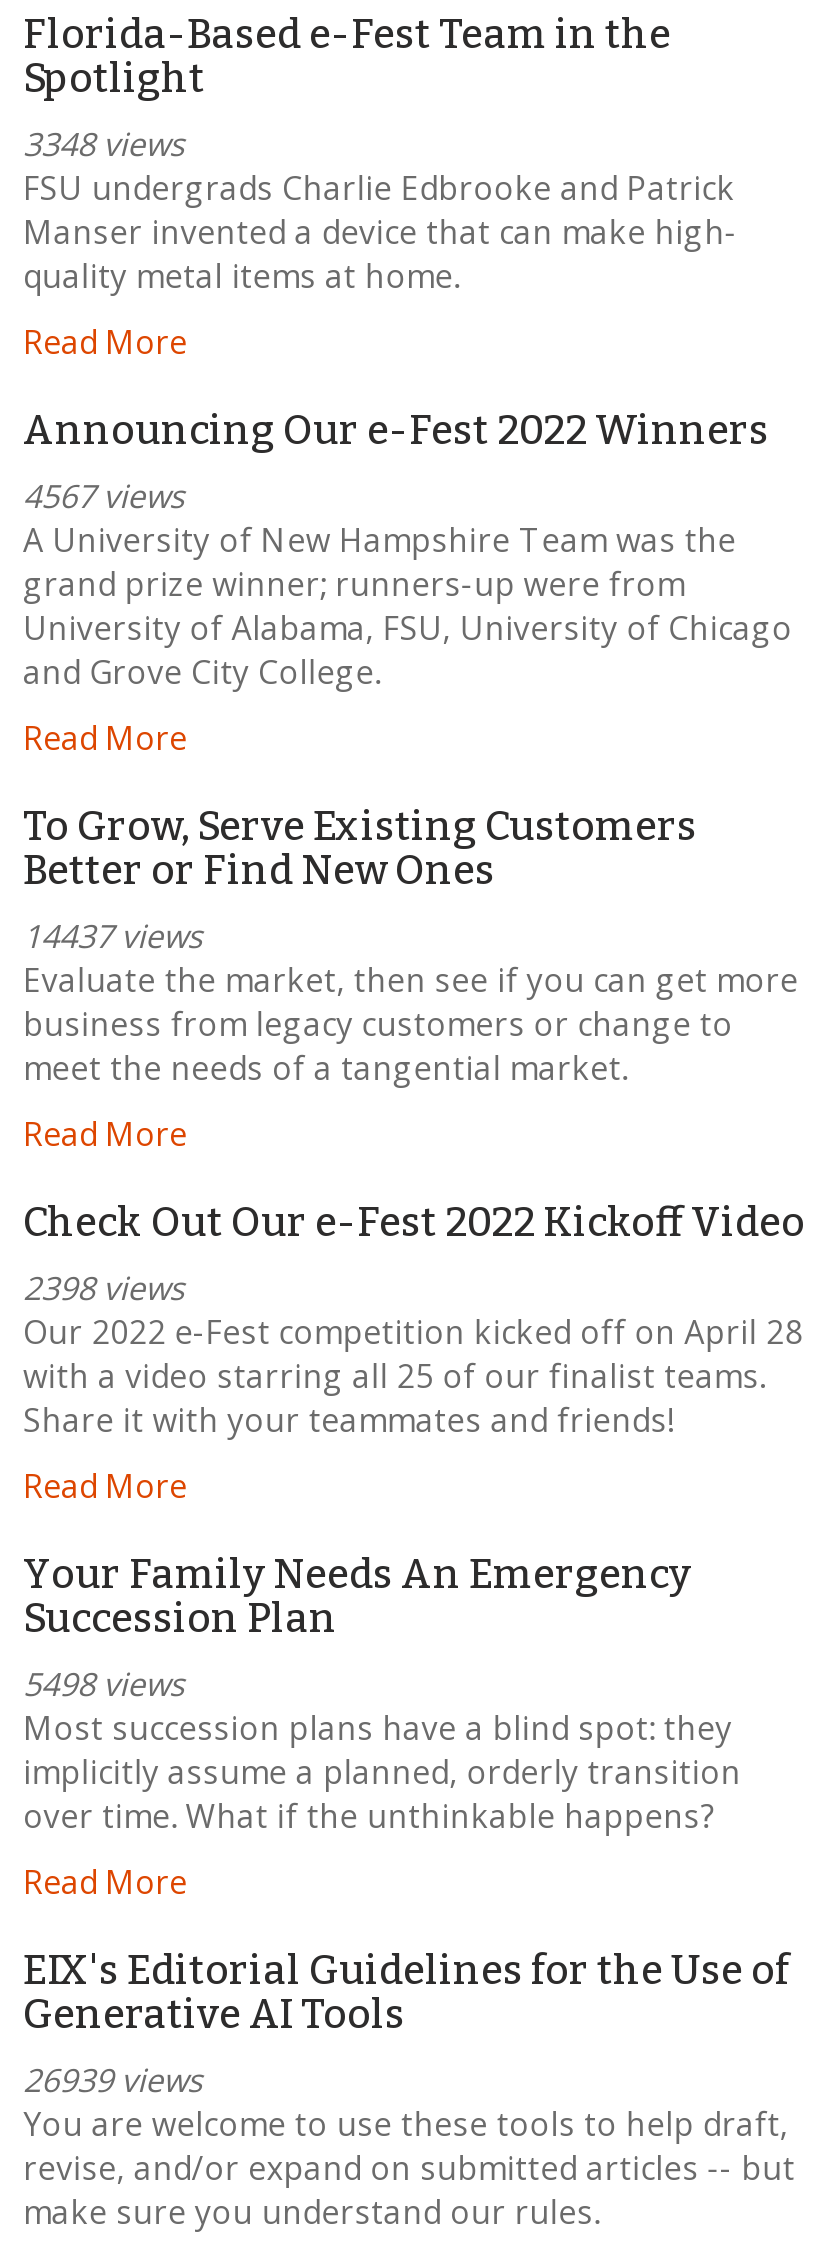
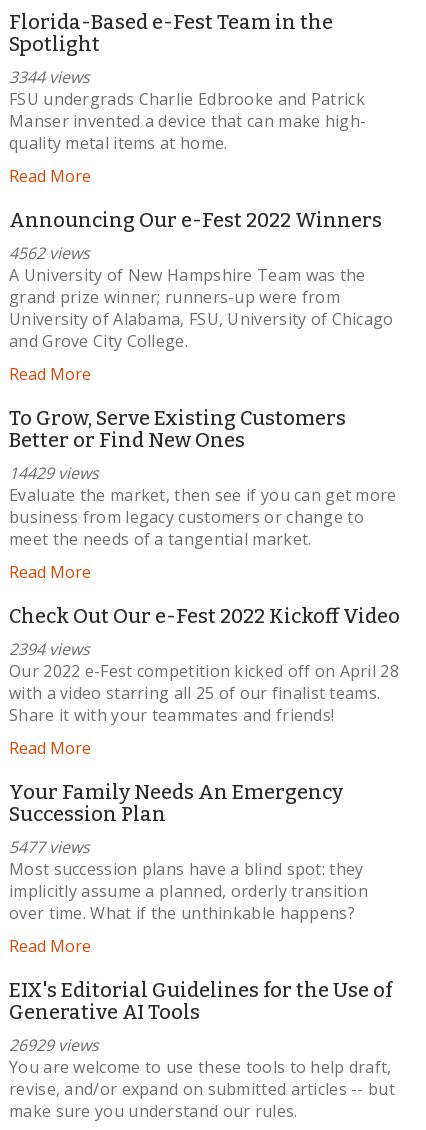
[23,121,185,165] 3348 views -> [9,65,90,87] 3344 views
[23,473,185,517] 4567 views -> [9,241,90,263] 4562 views
[23,913,203,957] 14437 views -> [9,461,99,483] 14429 views
[23,1265,185,1309] 2398 views -> [9,637,90,659] 2394 views
[23,1661,185,1705] 5498 views -> [9,835,90,857] 5477 views
[23,2057,203,2101] 26939 views -> [9,1033,99,1055] 26929 views

